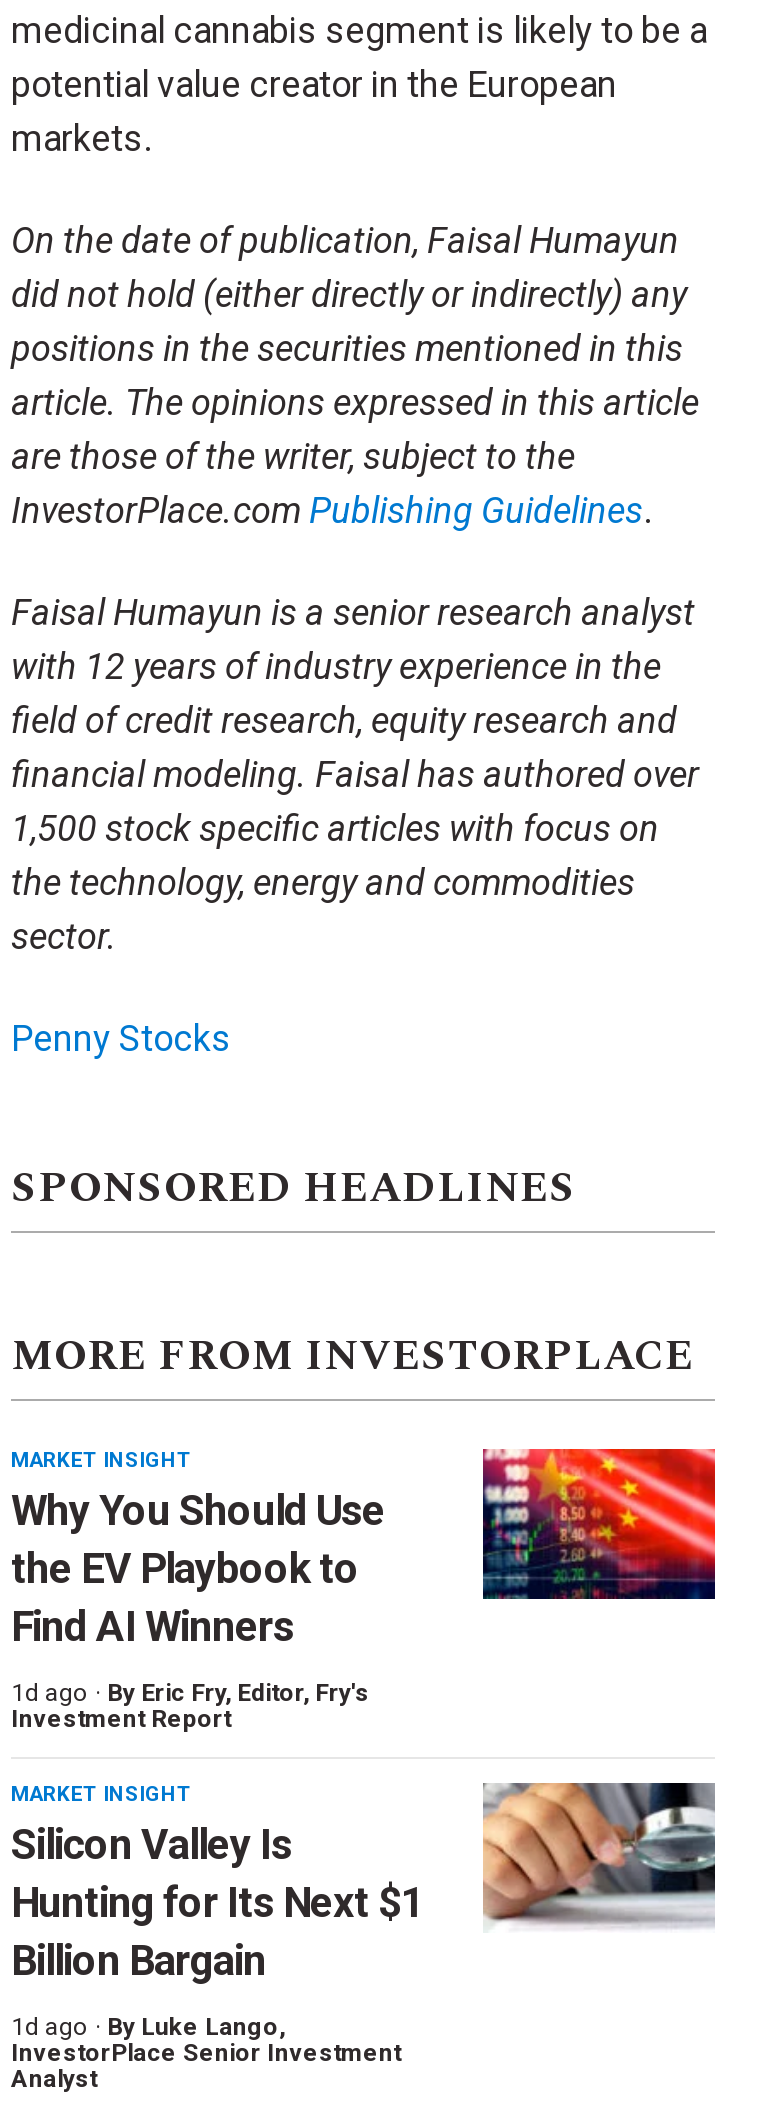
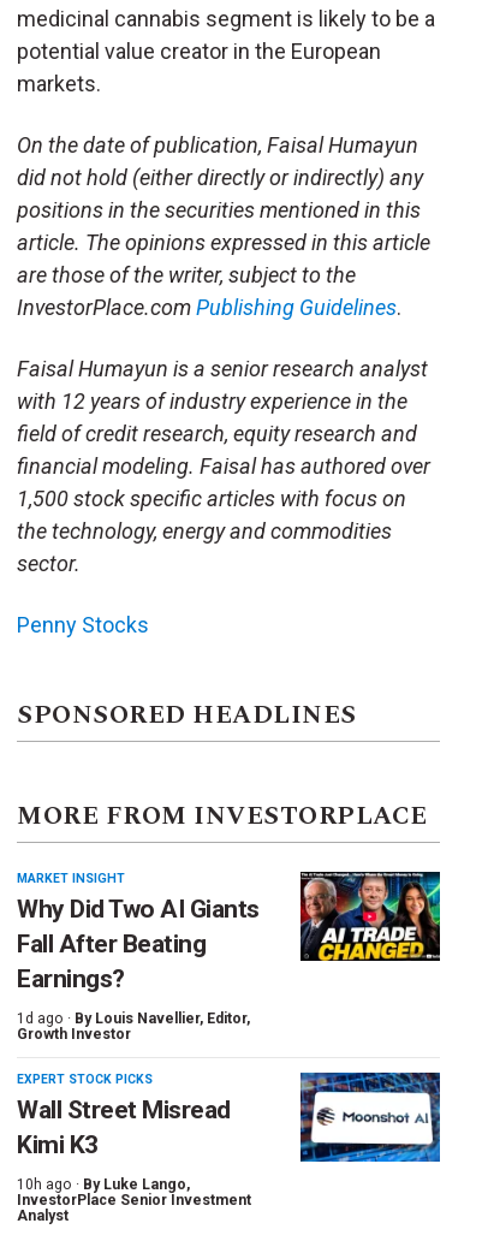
[481,1447,717,1601] [image] -> [299,871,441,962] [image]
[11,1487,385,1651] Why You Should Use | the EV Playbook to | Find AI Winners -> [17,894,259,993] Why Did Two AI Giants | Fall After Beating | Earnings?
[11,1679,369,1733] 1d ago · By Eric Fry, Editor, Fry's | Investment Report -> [17,1010,250,1042] 1d ago · By Louis Navellier, Editor, | Growth Investor
[11,1781,424,1985] MARKET INSIGHT | Silicon Valley Is | Hunting for Its Next $1 | Billion Bargain -> [17,1071,230,1159] EXPERT STOCK PICKS | Wall Street Misread | Kimi K3
[481,1781,717,1931] [image] -> [299,1071,441,1163] [image]
[11,2013,285,2041] 1d ago · By Luke Lango, -> [17,1176,190,1193] 10h ago · By Luke Lango,

